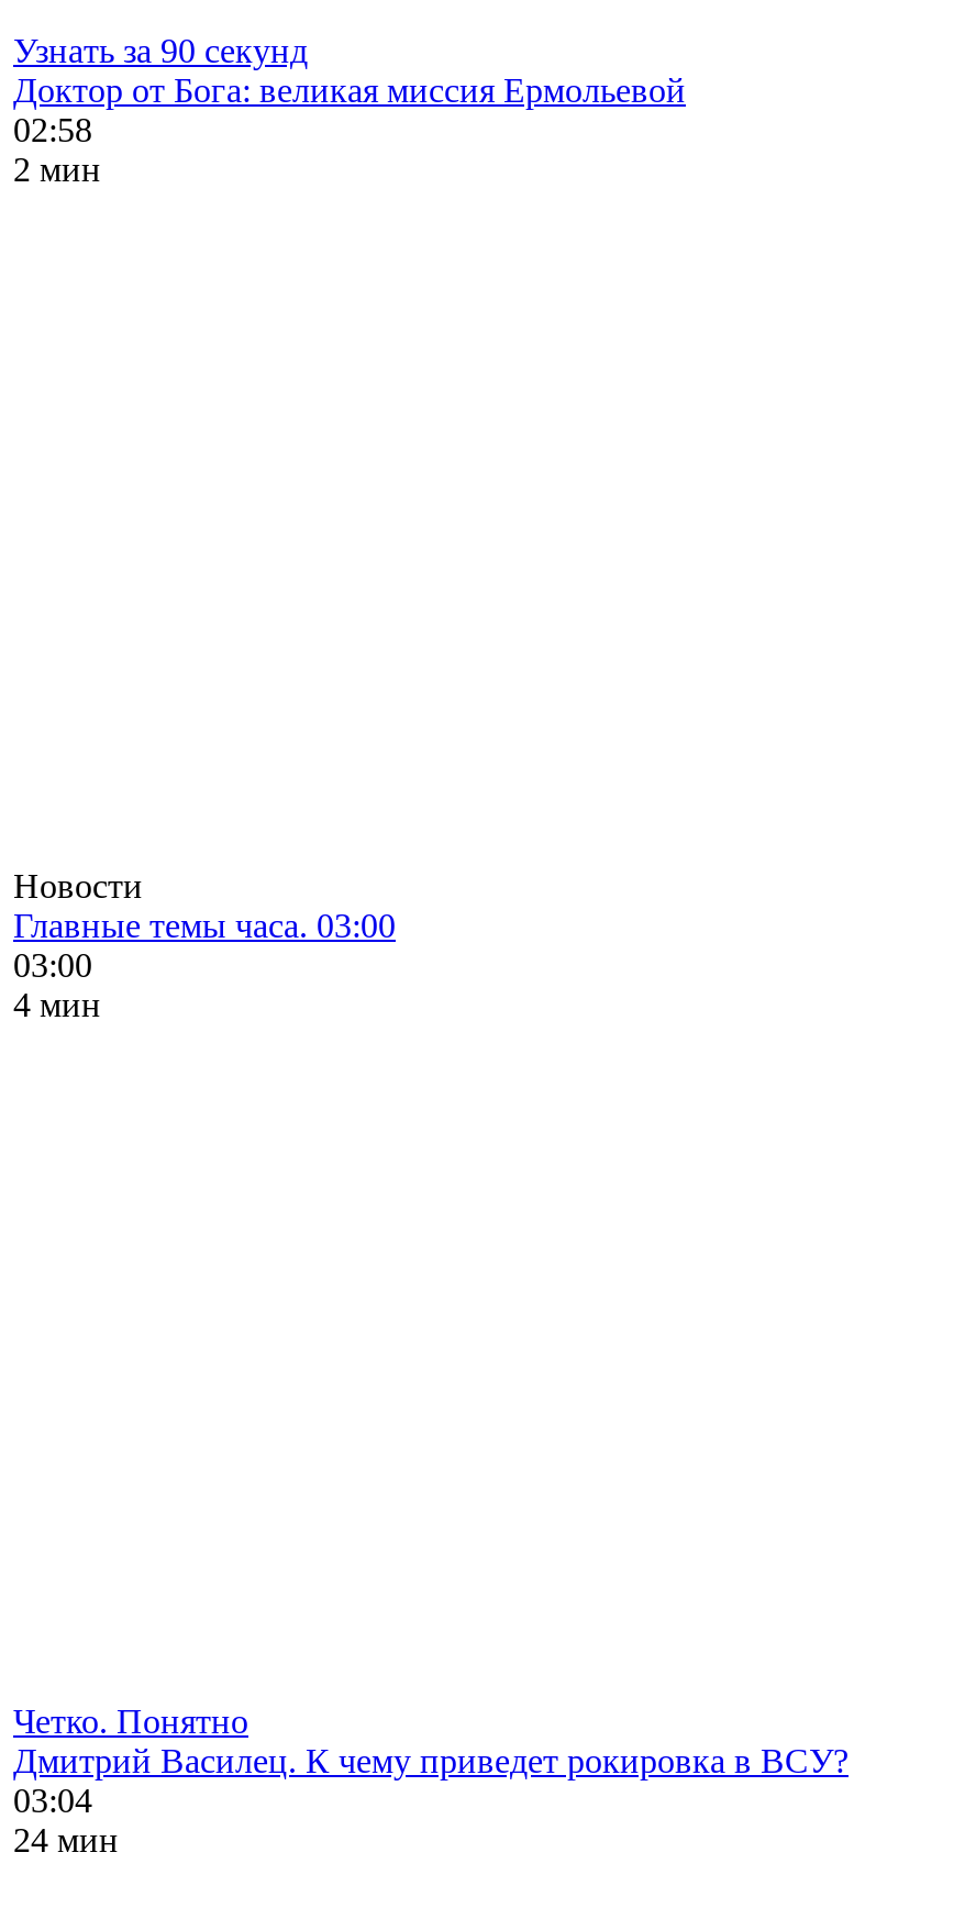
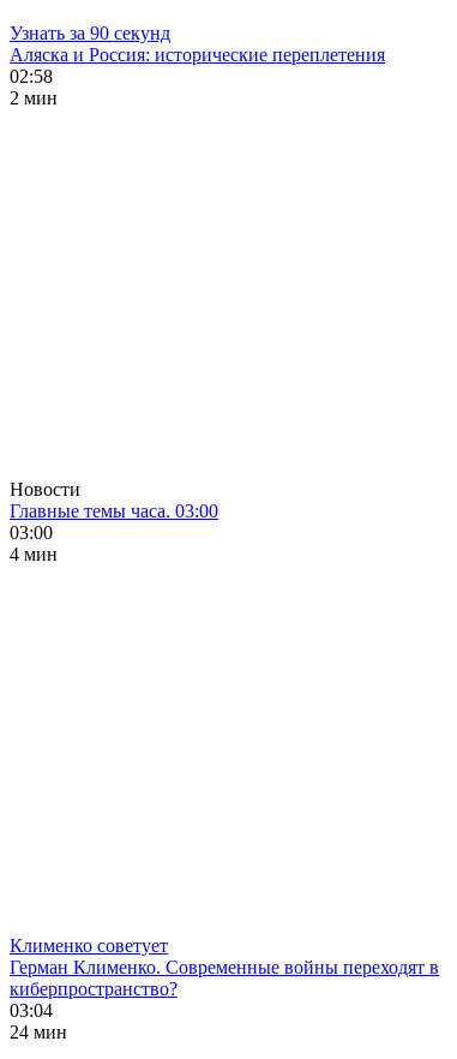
[13,71,686,109] Доктор от Бога: великая миссия Ермольевой -> [10,44,385,65] Аляска и Россия: исторические переплетения
[13,1702,849,1779] Четко. Понятно | Дмитрий Василец. К чему приведет рокировка в ВСУ? -> [10,935,439,999] Клименко советует | Герман Клименко. Современные войны переходят в | киберпространство?

